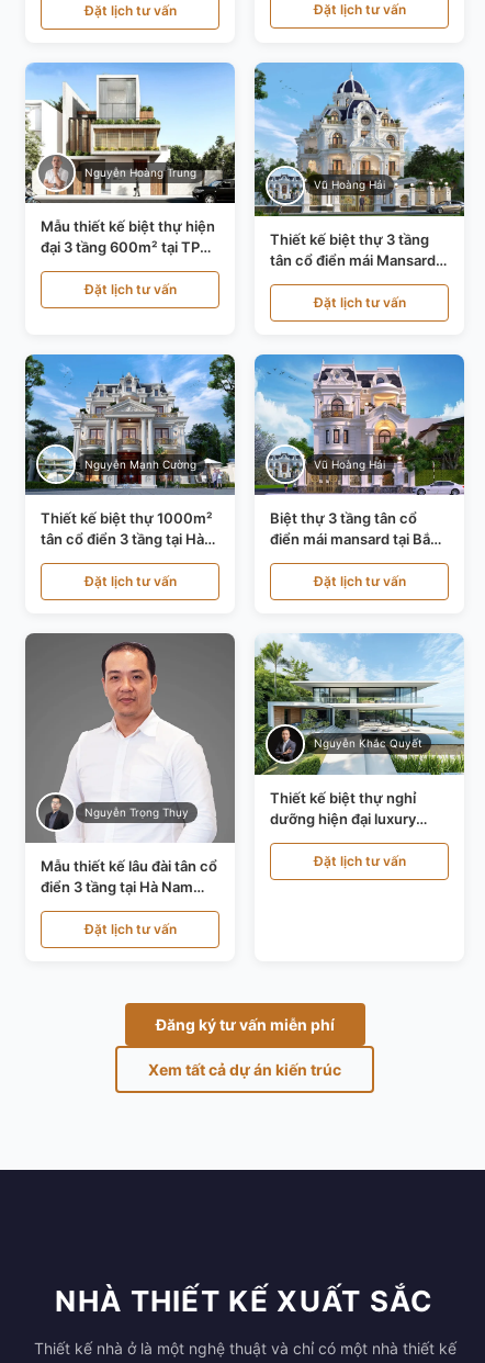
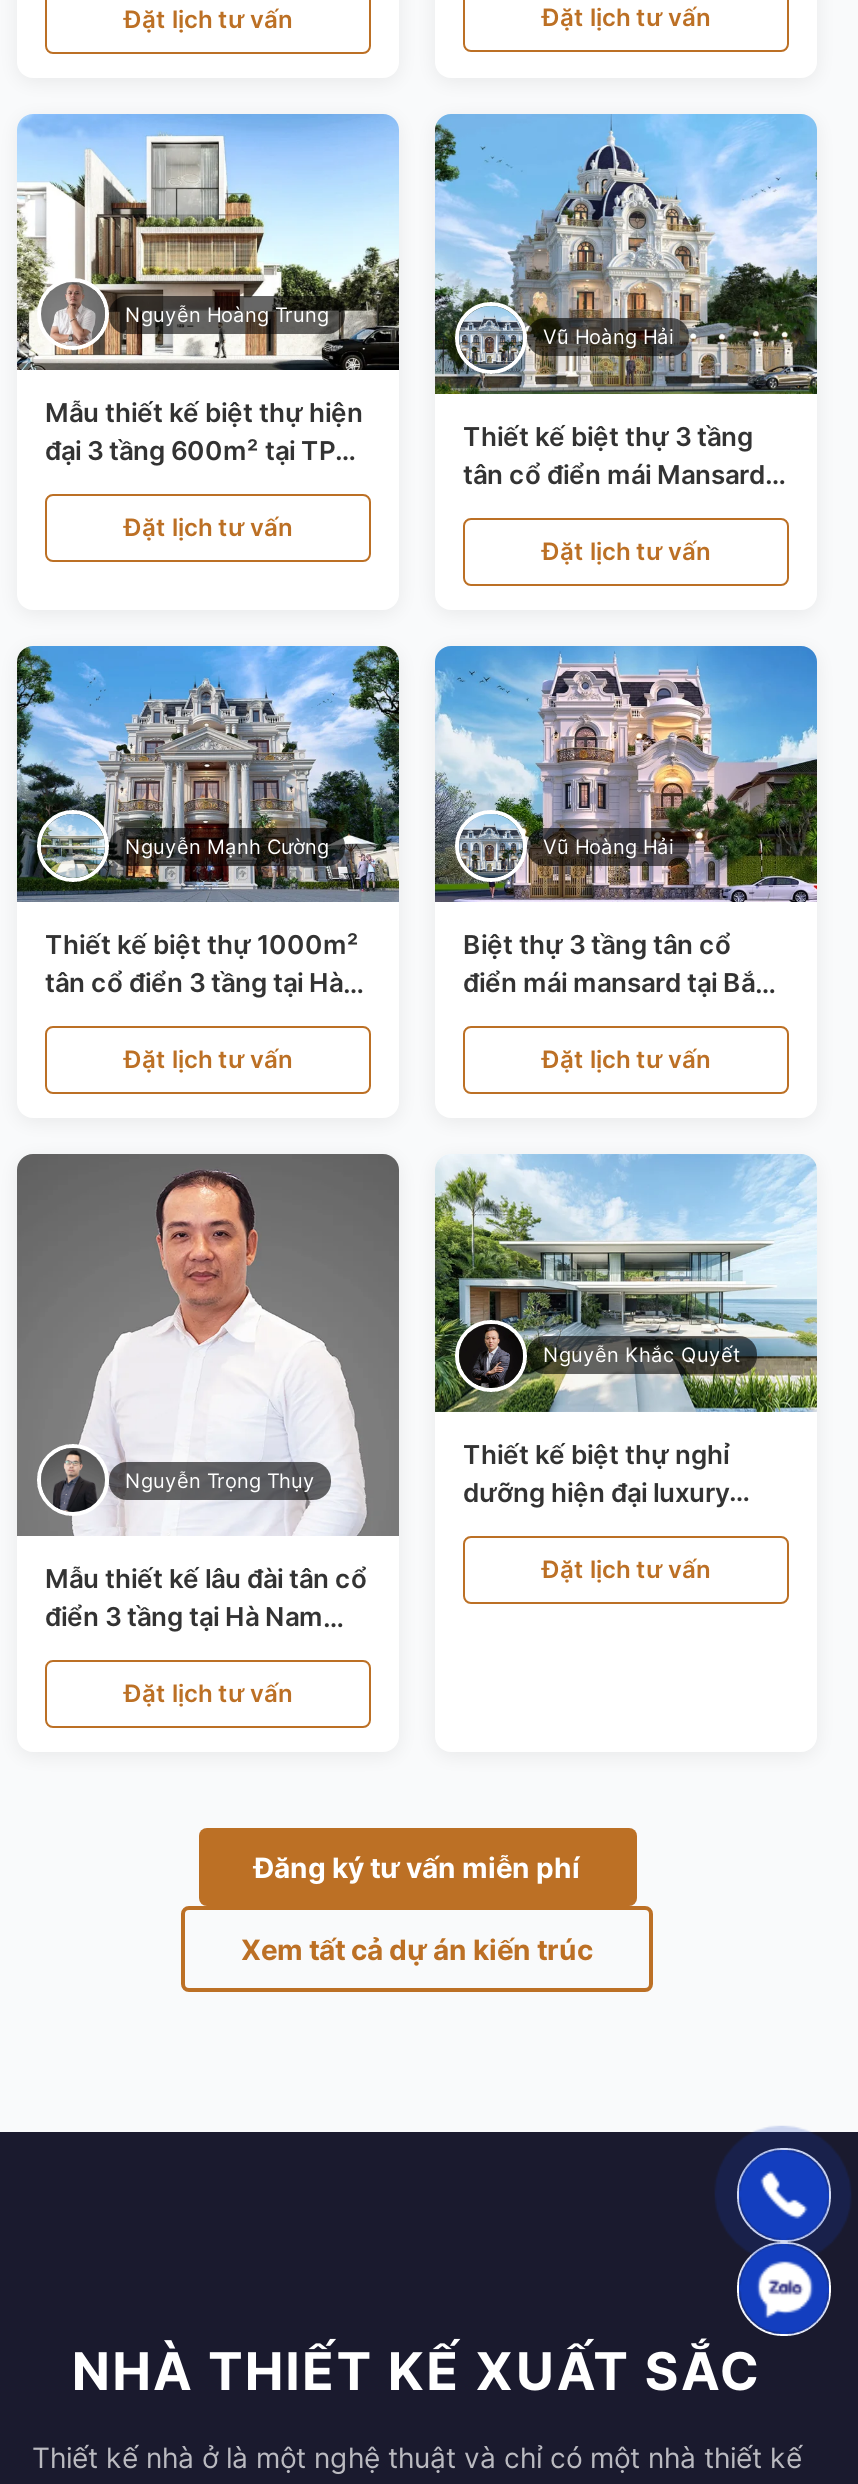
none -> [719,2128,847,2338] [image]

